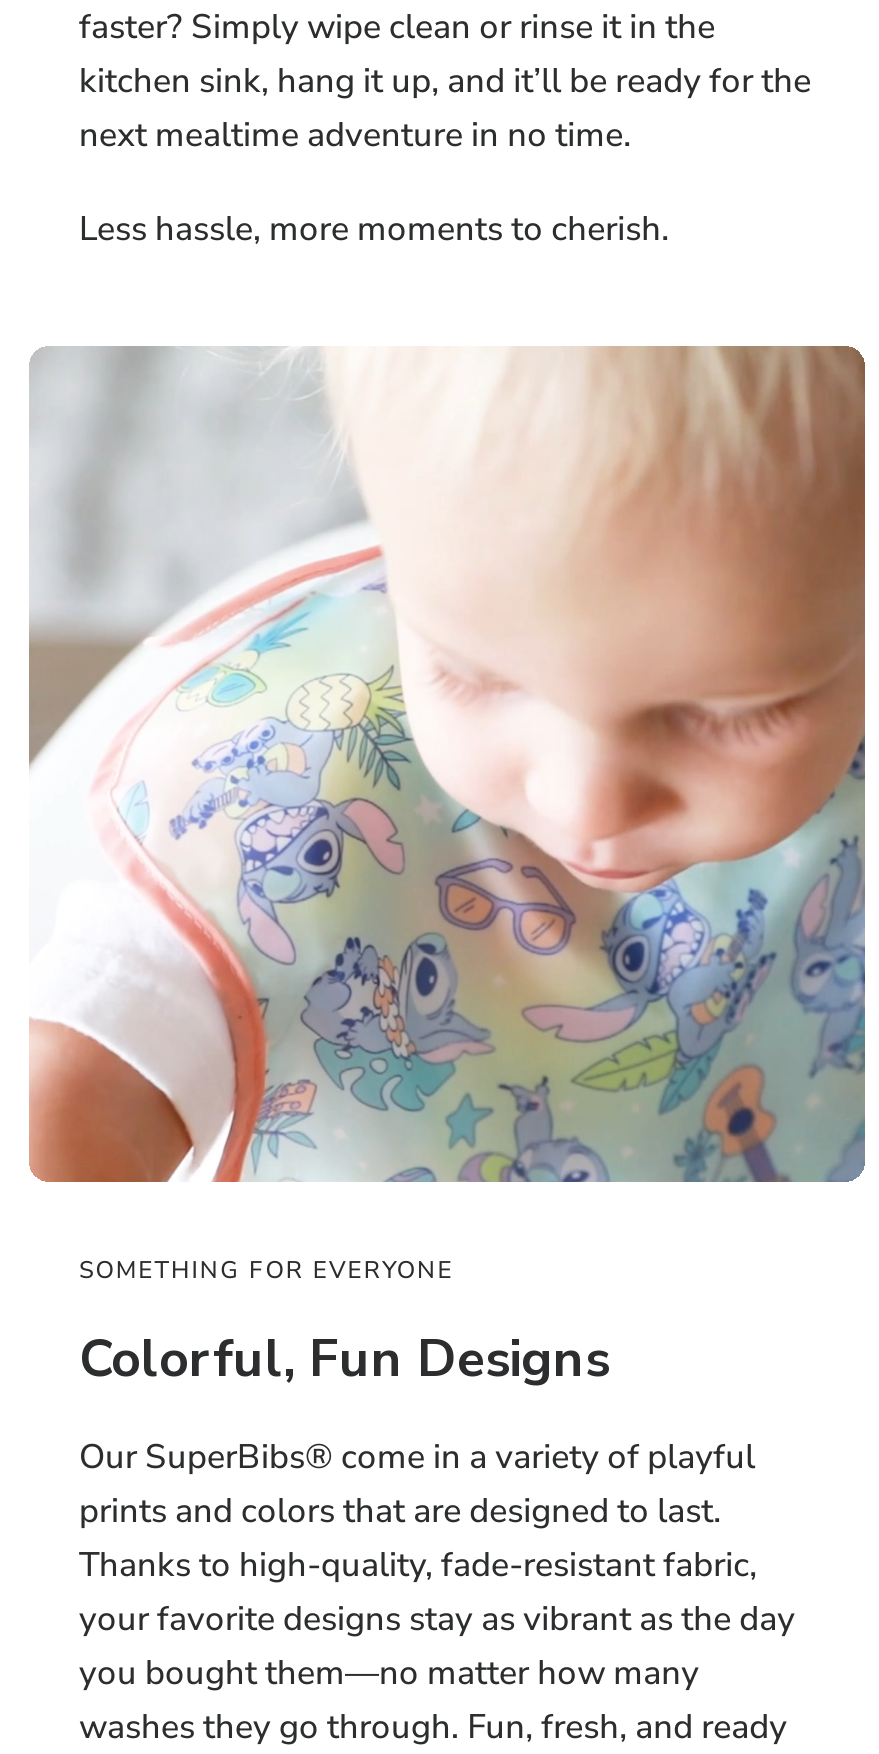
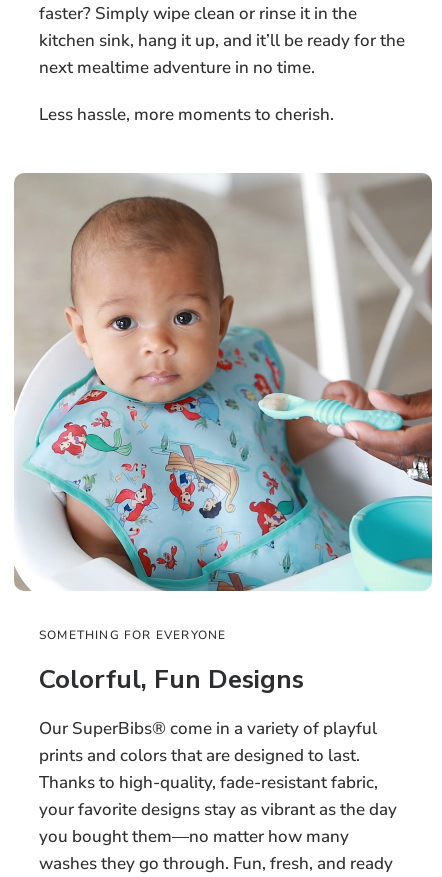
[27,344,867,1184] [image] -> [13,173,433,592] [image]

